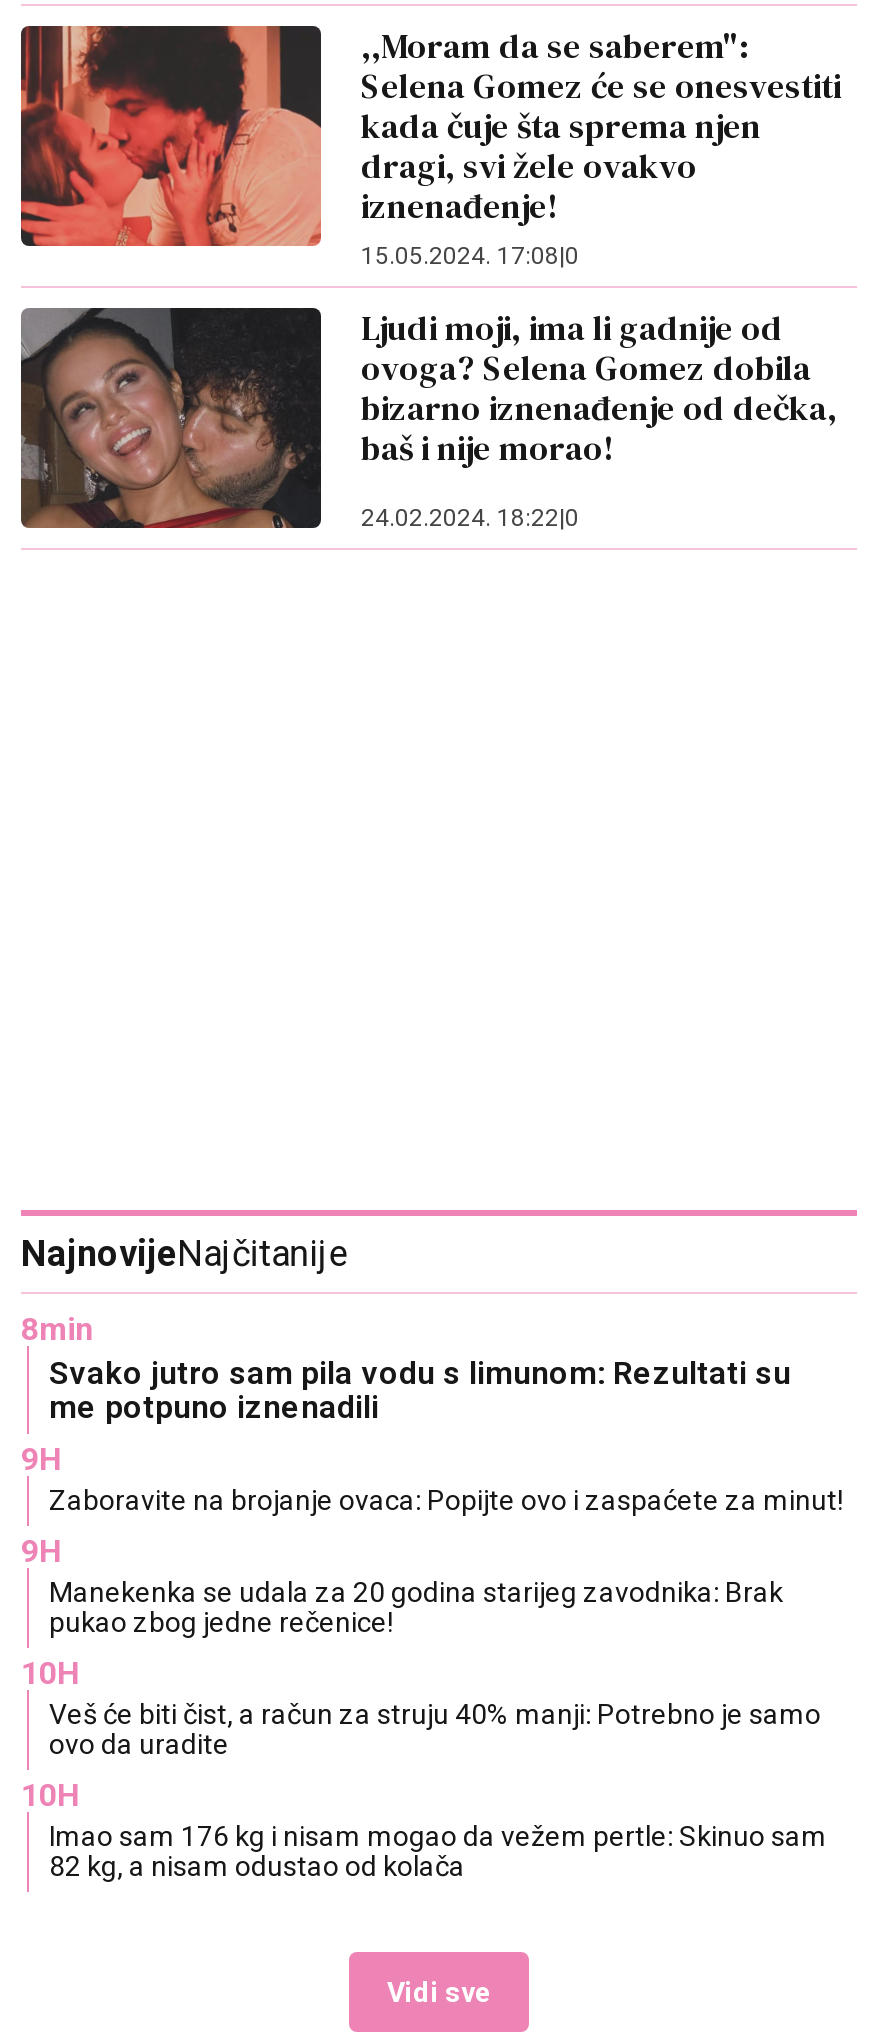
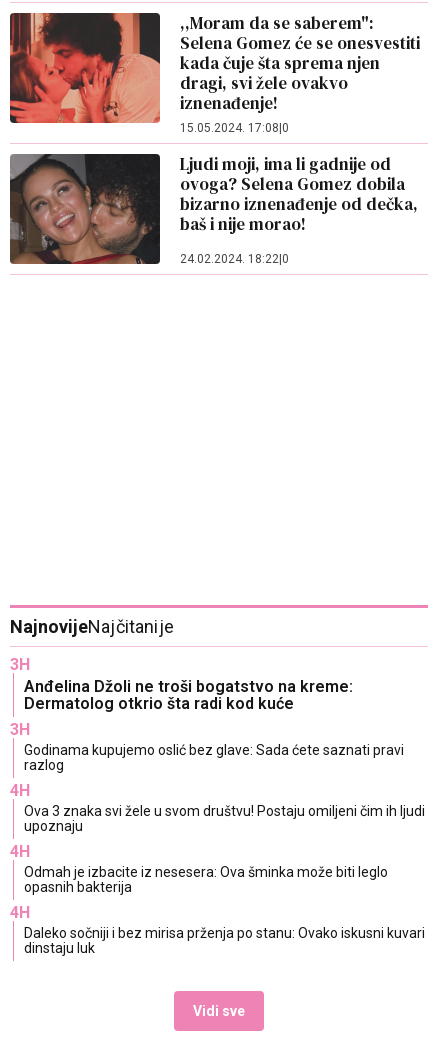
[21,1311,843,1883] 8min | Svako jutro sam pila vodu s limunom: Rezultati su | me potpuno iznenadili | 9H | Zaboravite na brojanje ovaca: Popijte ovo i zaspaćete za minut! | 9H | Manekenka se udala za 20 godina starijeg zavodnika: Brak | pukao zbog jedne rečenice! | 10H | Veš će biti čist, a račun za struju 40% manji: Potrebno je samo | ovo da uradite | 10H | Imao sam 176 kg i nisam mogao da vežem pertle: Skinuo sam | 82 kg, a nisam odustao od kolača -> [10,655,425,956] 3H | Anđelina Džoli ne troši bogatstvo na kreme: | Dermatolog otkrio šta radi kod kuće | 3H | Godinama kupujemo oslić bez glave: Sada ćete saznati pravi | razlog | 4H | Ova 3 znaka svi žele u svom društvu! Postaju omiljeni čim ih ljudi | upoznaju | 4H | Odmah je izbacite iz nesesera: Ova šminka može biti leglo | opasnih bakterija | 4H | Daleko sočniji i bez mirisa prženja po stanu: Ovako iskusni kuvari | dinstaju luk

